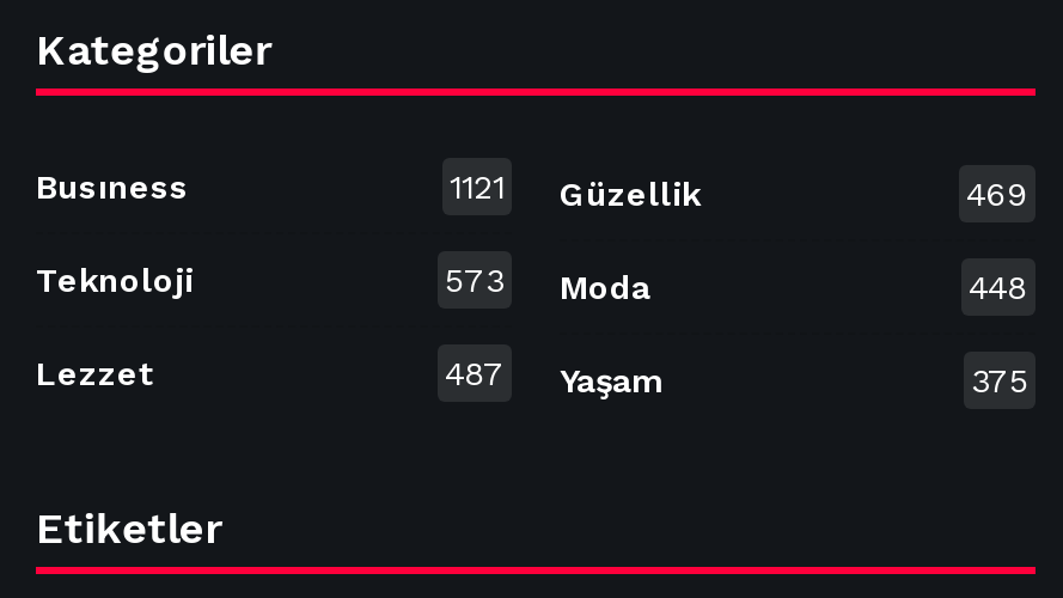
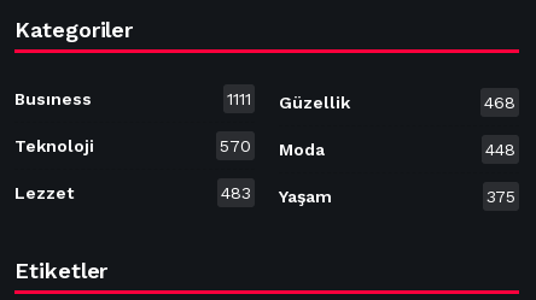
[450,167,701,213] 1121 Güzellik -> [227,89,350,112] 1111 Güzellik
[966,175,1028,213] 469 -> [484,93,515,112] 468
[445,260,650,307] 573 Moda -> [220,136,325,159] 570 Moda
[445,353,665,400] 487 Yaşam -> [221,183,332,206] 483 Yaşam

